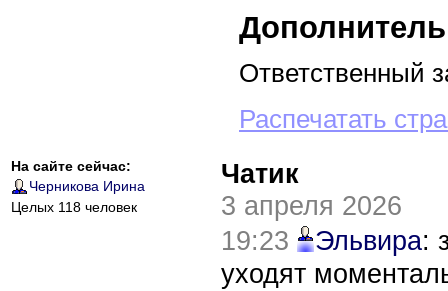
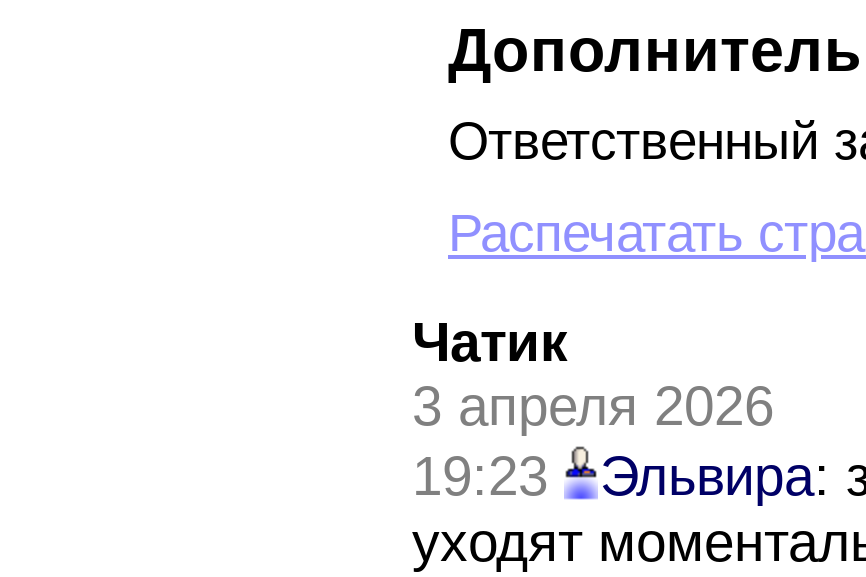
[11,158,145,215] На сайте сейчас: | Черникова Ирина | Целых 118 человек -> none

